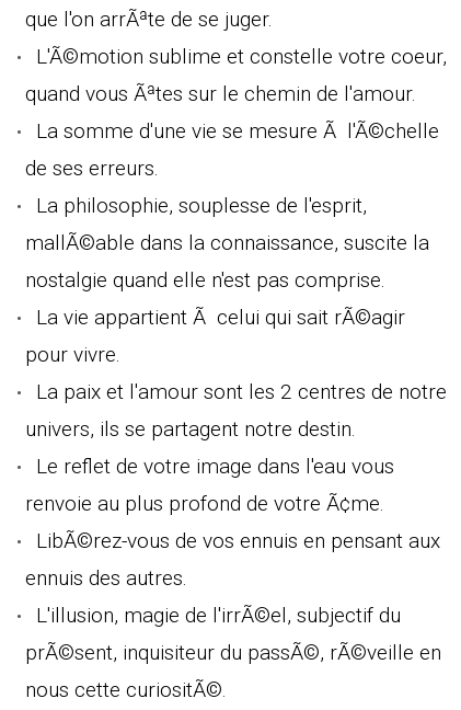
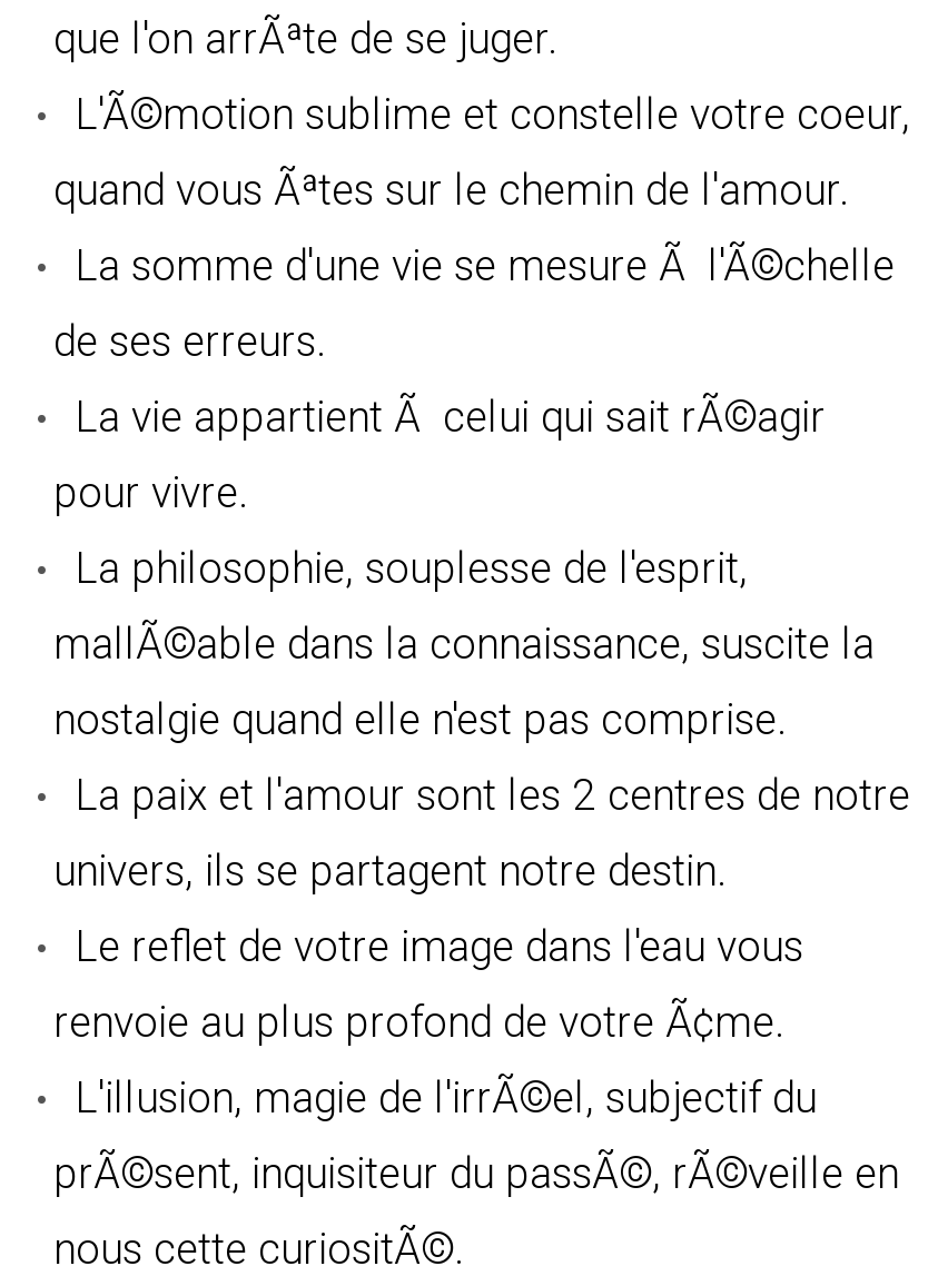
moved [25,193,429,292] -> [53,542,875,745]: La philosophie, souplesse de l'esprit, | mallÃ©able dans la connaissance, suscite la | nostalgie quand elle n'est pas comprise.
moved [25,304,405,367] -> [53,391,826,518]: La vie appartient Ã celui qui sait rÃ©agir | pour vivre.
[25,528,440,590] LibÃ©rez-vous de vos ennuis en pensant aux | ennuis des autres. -> none

